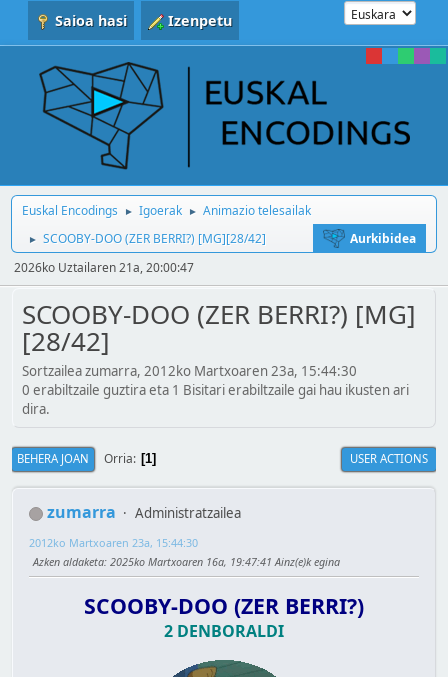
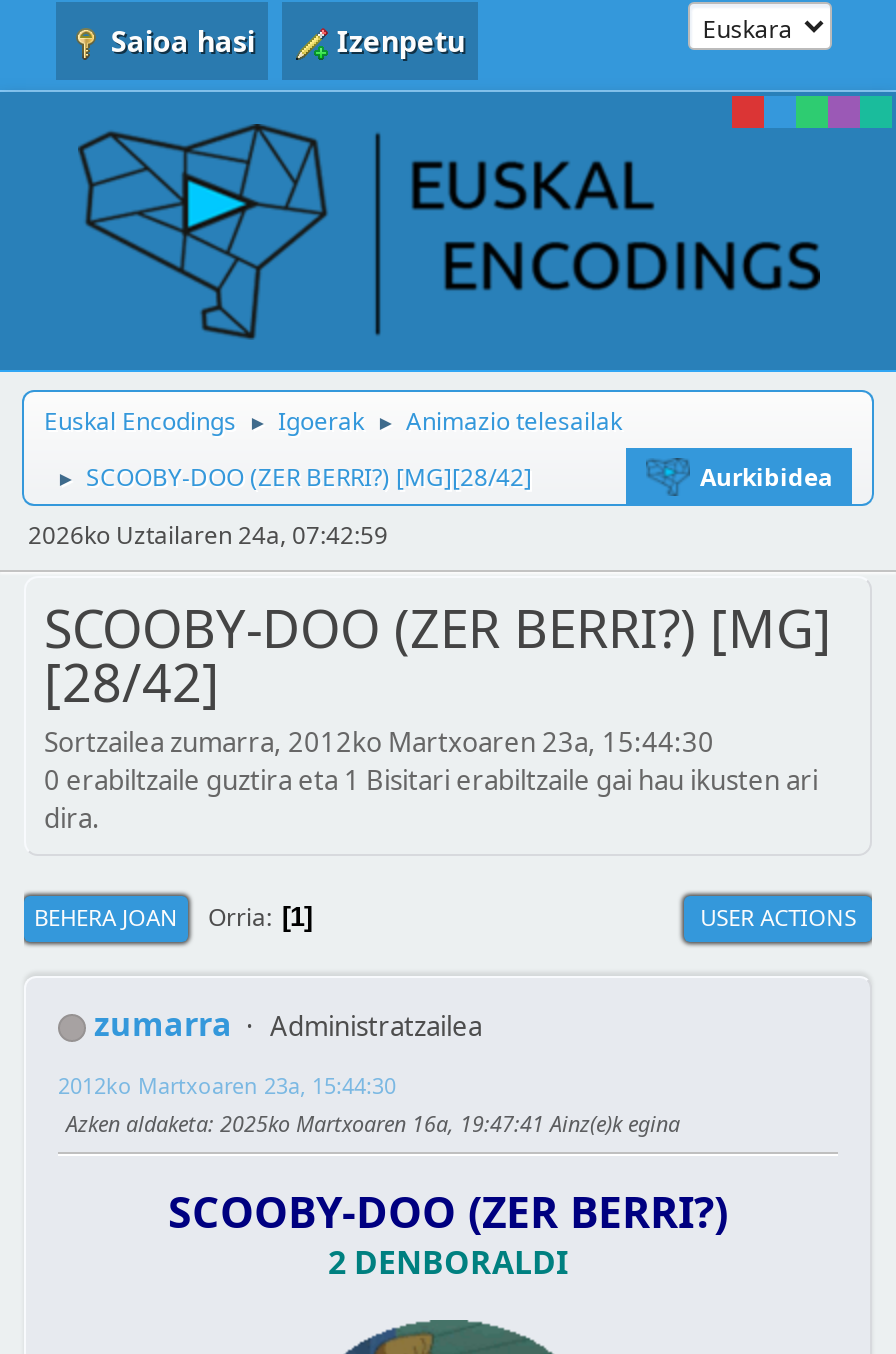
[14,259,194,276] 2026ko Uztailaren 21a, 20:00:47 -> [28,518,388,552] 2026ko Uztailaren 24a, 07:42:59

